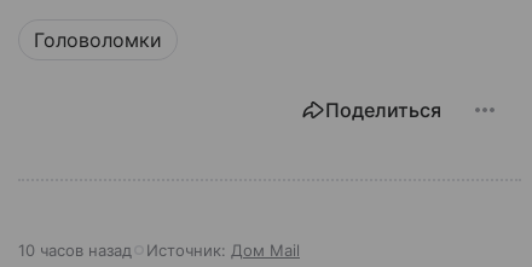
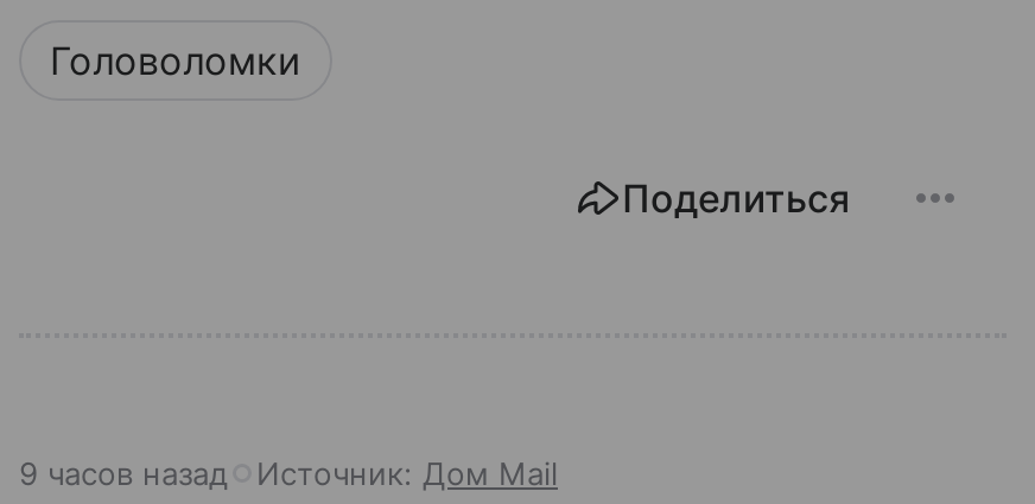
[18,240,300,260] 10 часов назад Источник: Дом Mail -> [19,453,558,491] 9 часов назад Источник: Дом Mail

